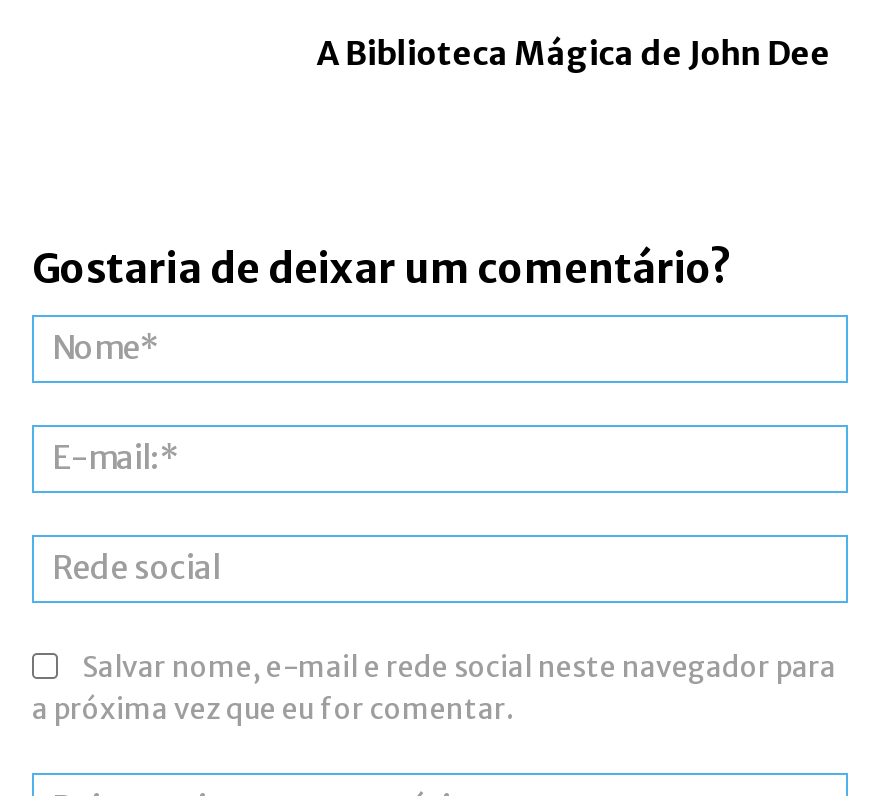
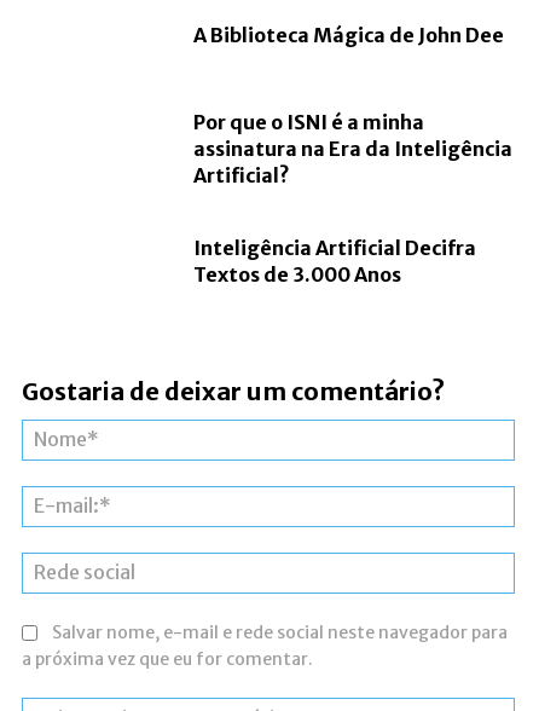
none -> [194,110,513,287] Por que o ISNI é a minha | assinatura na Era da Inteligência | Artificial? | Inteligência Artificial Decifra | Textos de 3.000 Anos

